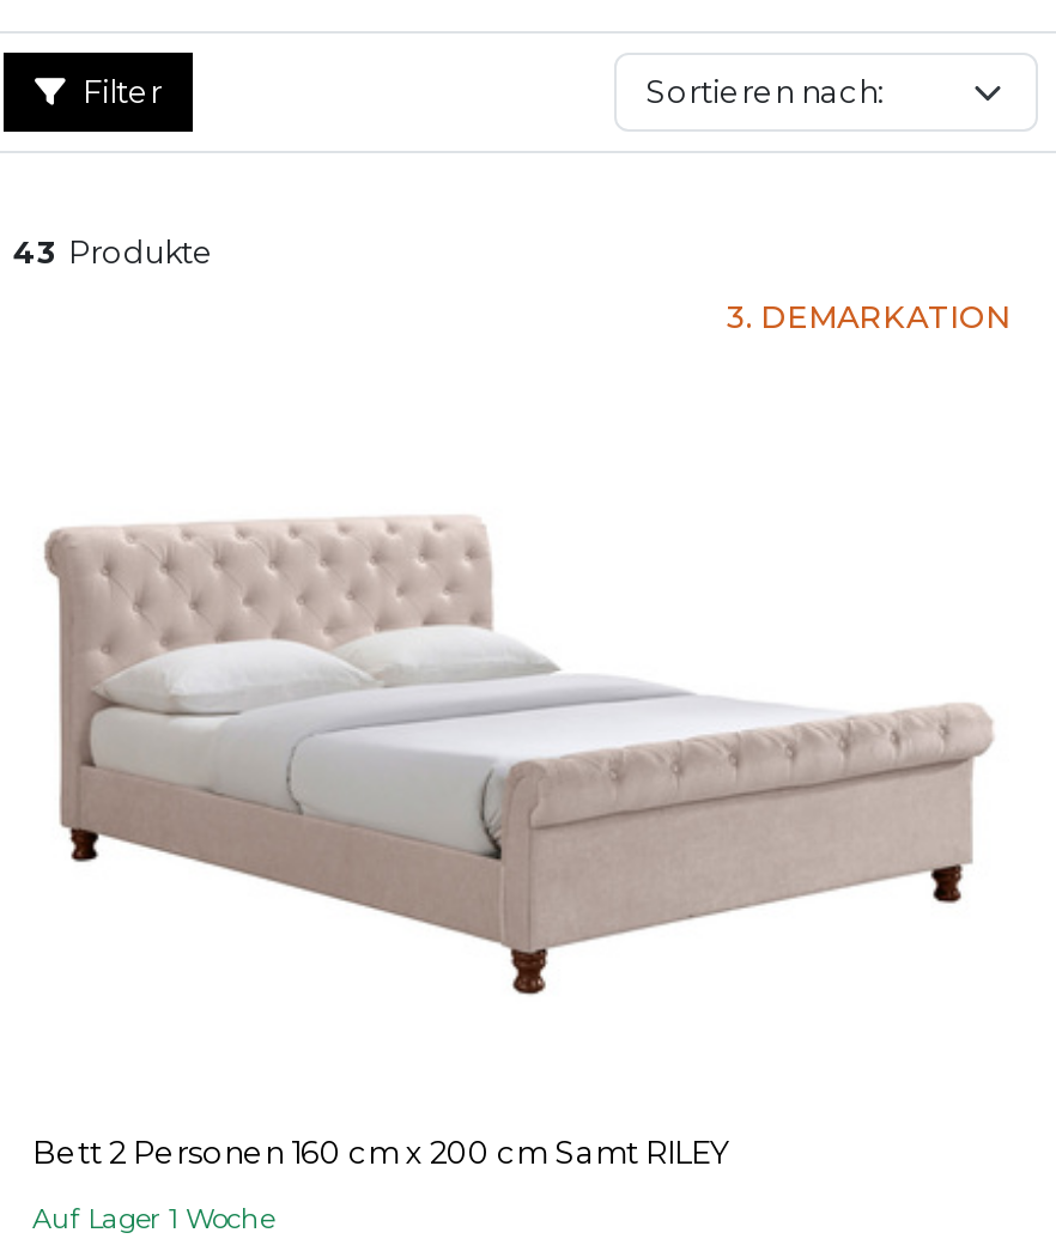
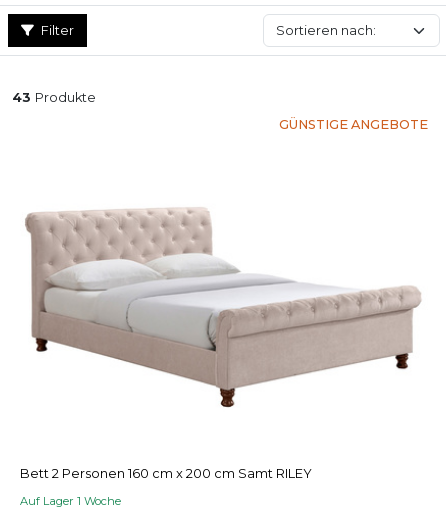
[727,299,1009,334] 3. DEMARKATION -> [279,117,428,132] GÜNSTIGE ANGEBOTE

